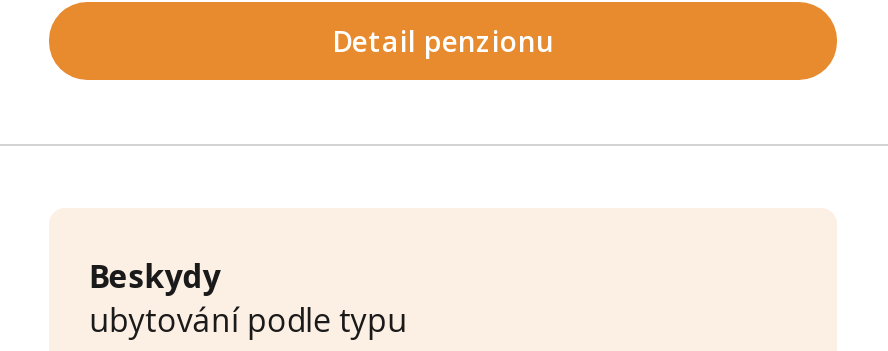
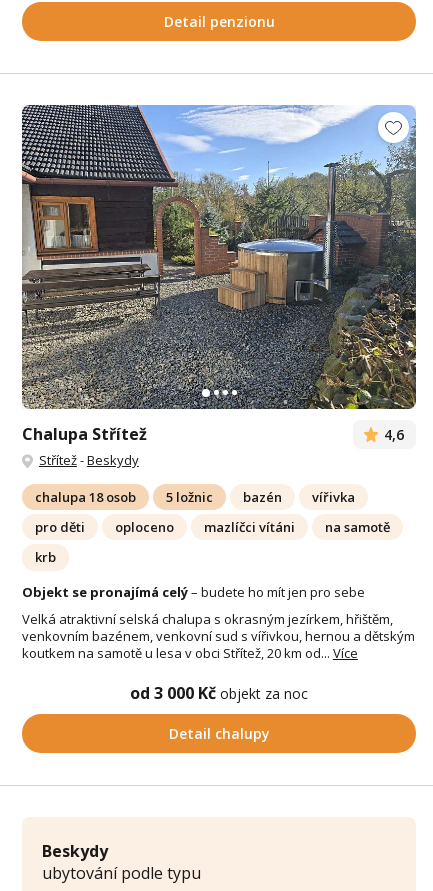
none -> [21,104,417,743] [image] | Chalupa Střítež | 4,6 | Střítež- Beskydy | chalupa 18 osob | 5 ložnic | bazén | vířivka | pro děti | oploceno | mazlíčci vítáni | na samotě | krb | Objekt se pronajímá celý– budete ho mít jen pro sebe | Velká atraktivní selská chalupa s okrasným jezírkem, hřištěm, | venkovním bazénem, venkovní sud s vířivkou, hernou a dětským | koutkem na samotě u lesa v obci Střítež, 20 km od... Více | od 3 000 Kč objekt za noc | Detail chalupy

